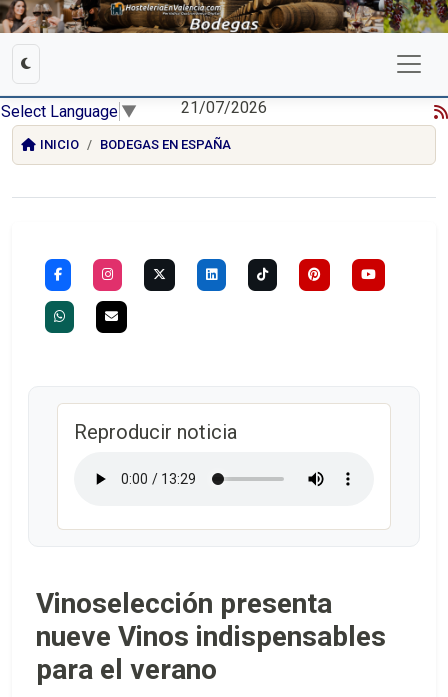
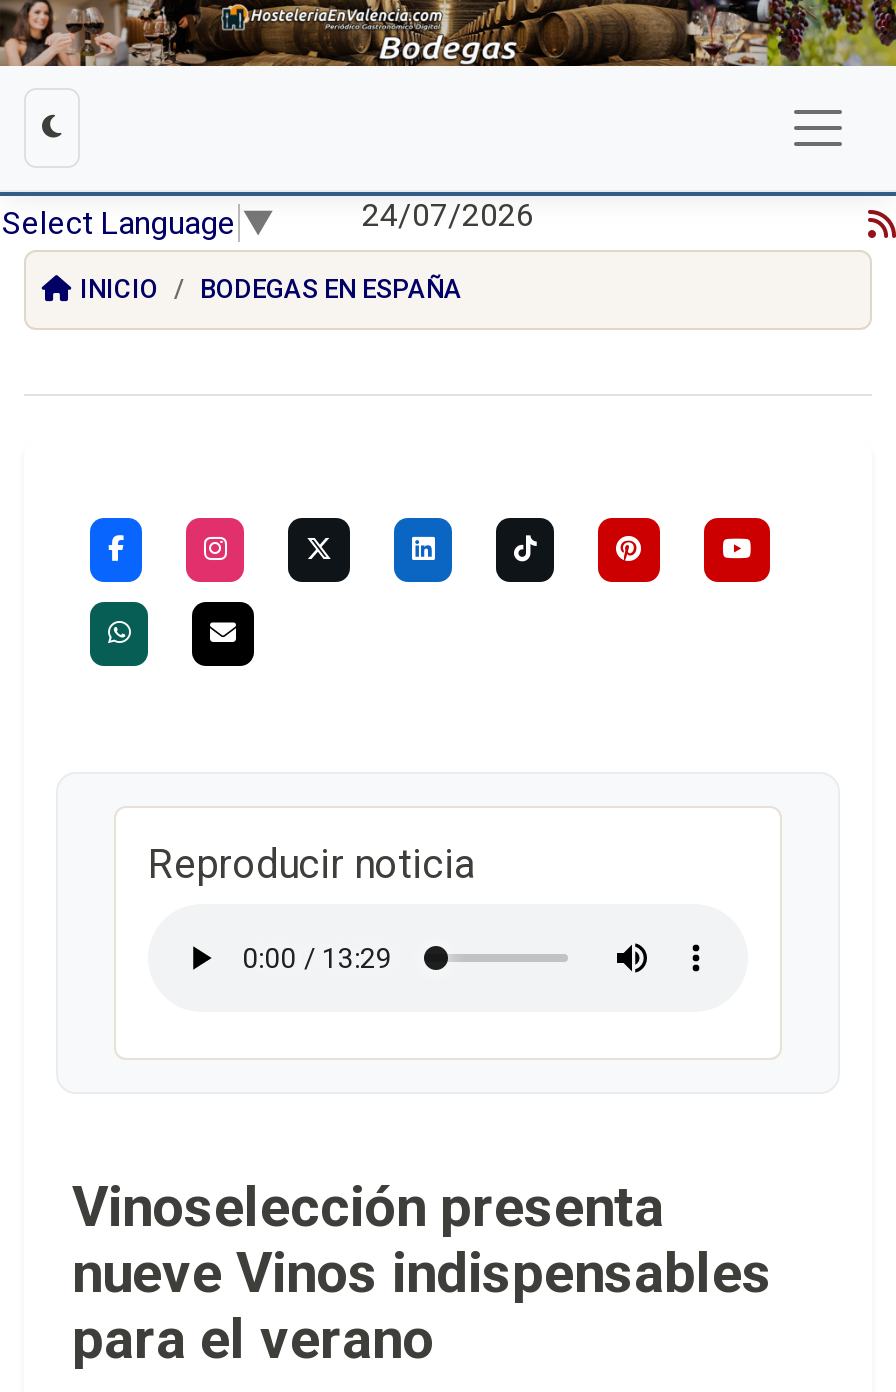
[181,98,267,117] 21/07/2026 -> [362,196,534,234] 24/07/2026

